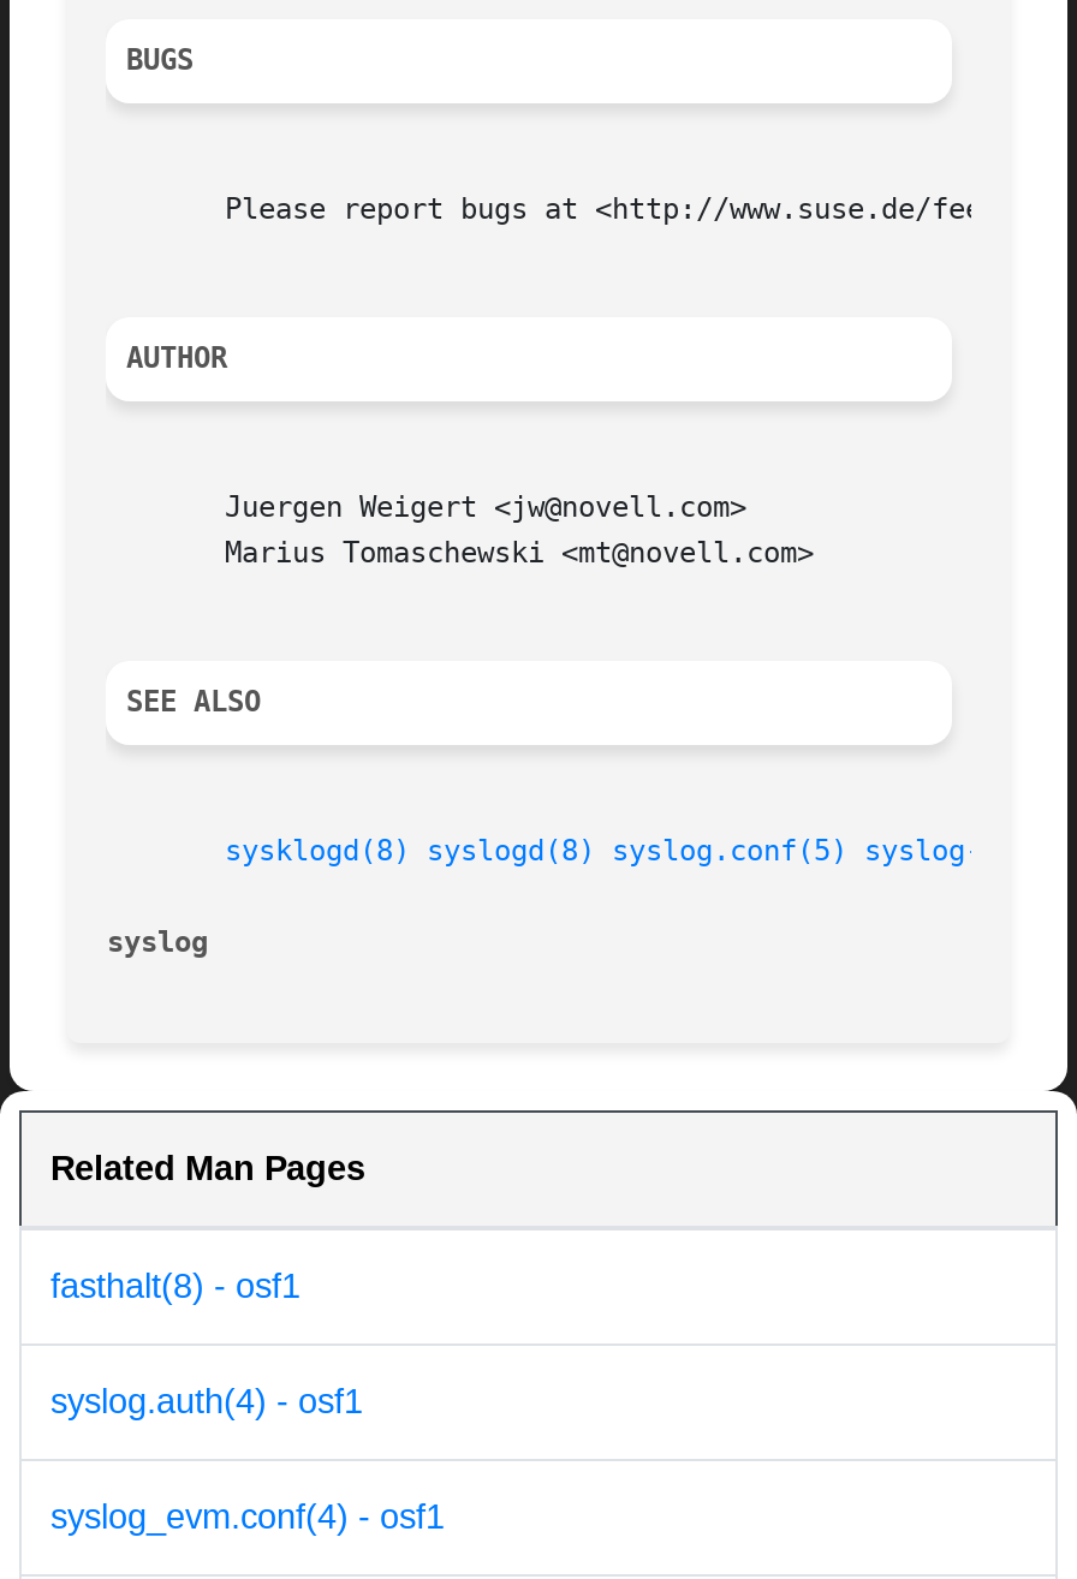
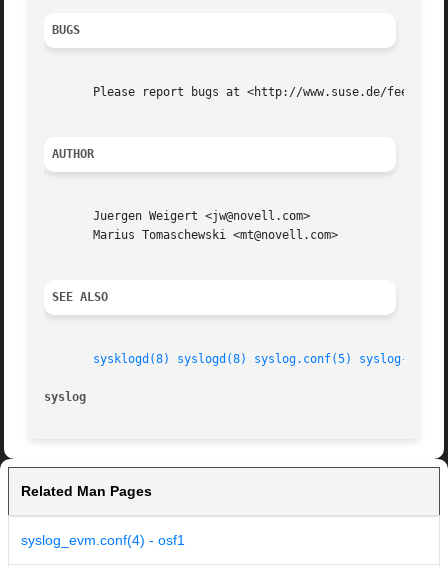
[50,1267,363,1421] fasthalt(8) - osf1 | syslog.auth(4) - osf1 -> none

